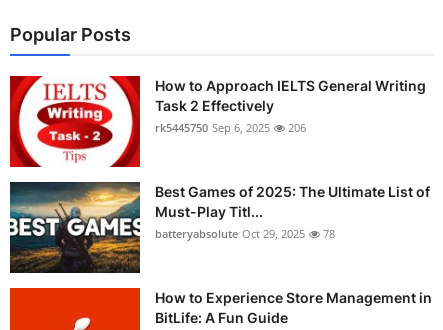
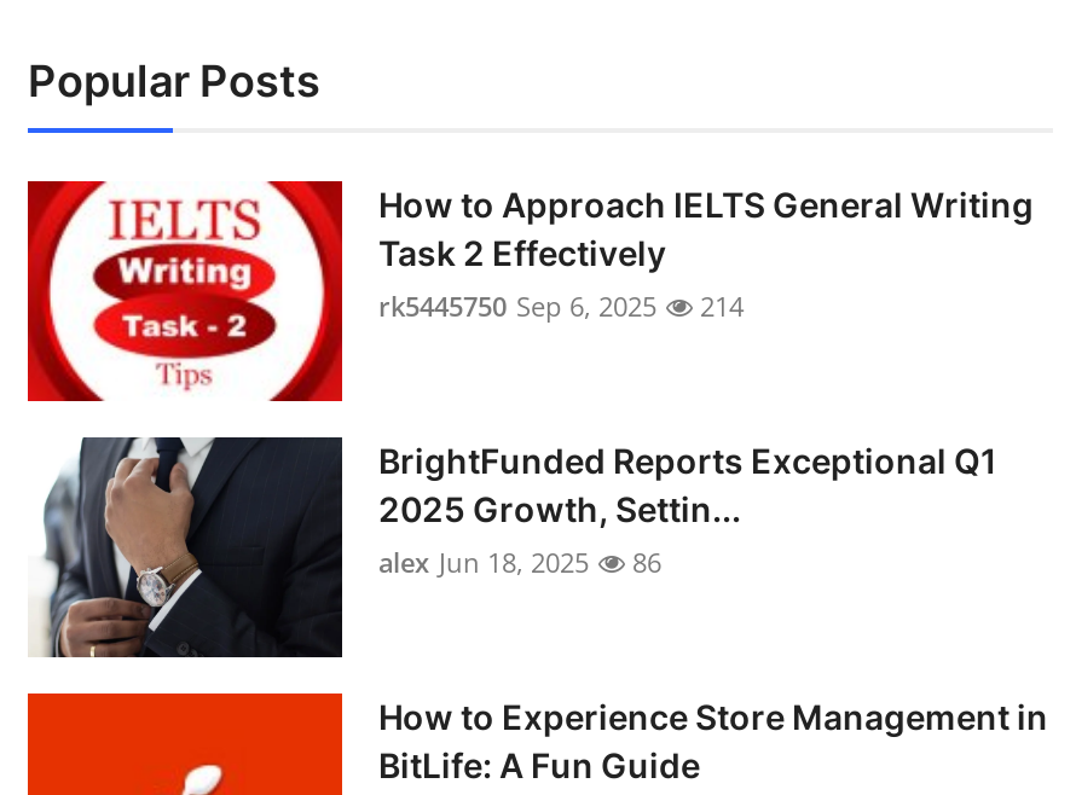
[155,120,306,135] rk5445750 Sep 6, 2025 206 -> [378,287,744,324] rk5445750 Sep 6, 2025 214
[9,181,430,274] [image] | Best Games of 2025: The Ultimate List of | Must-Play Titl... | batteryabsolute Oct 29, 2025 | 78 -> [28,437,997,660] [image] | BrightFunded Reports Exceptional Q1 | 2025 Growth, Settin... | alex Jun 18, 2025 | 86

